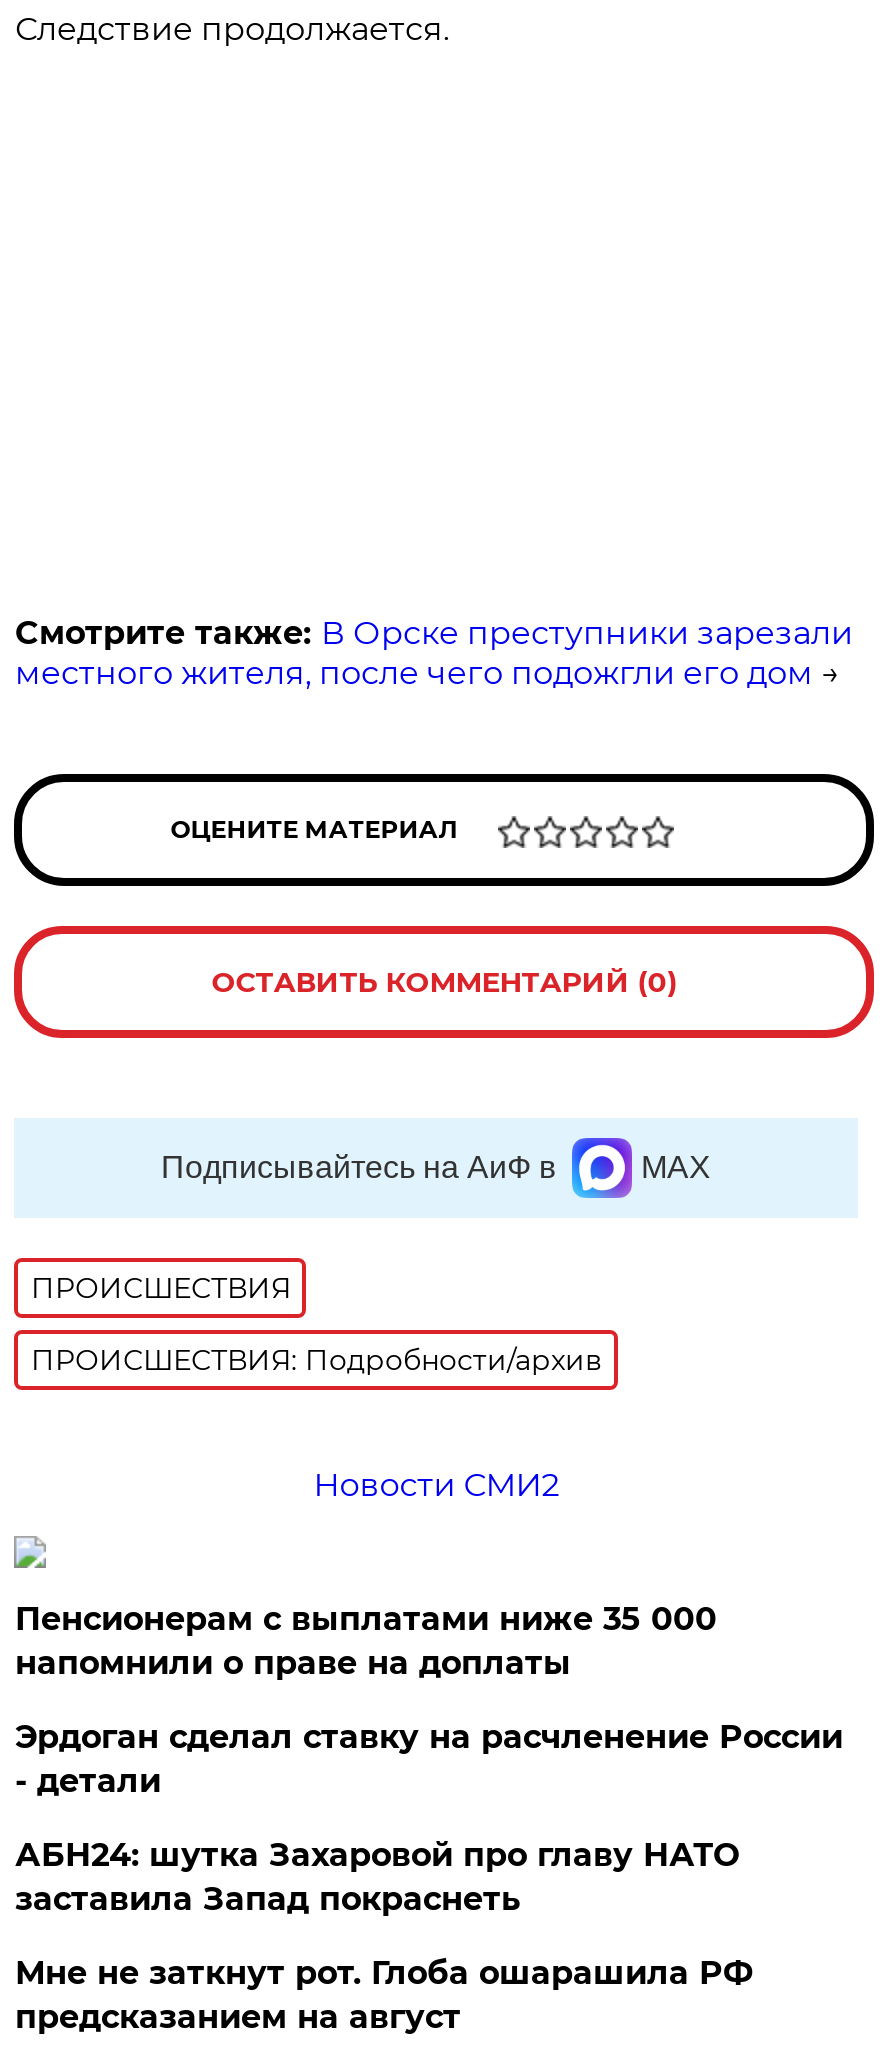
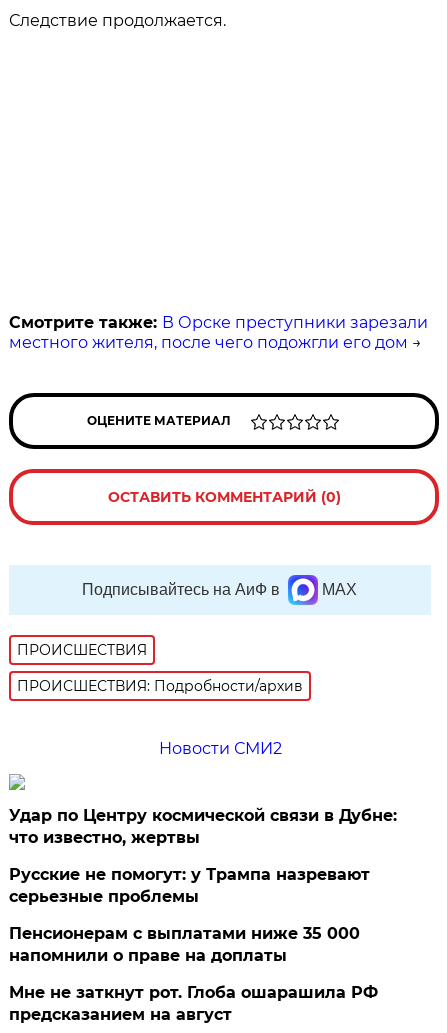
none -> [9,806,397,906] Удар по Центру космической связи в Дубне: | что известно, жертвы | Русские не помогут: у Трампа назревают | серьезные проблемы
moved [15,1600,717,1682] -> [9,924,360,965]: Пенсионерам с выплатами ниже 35 000 | напомнили о праве на доплаты
[15,1718,843,1918] Эрдоган сделал ставку на расчленение России | - детали | АБН24: шутка Захаровой про главу НАТО | заставила Запад покраснеть -> none

